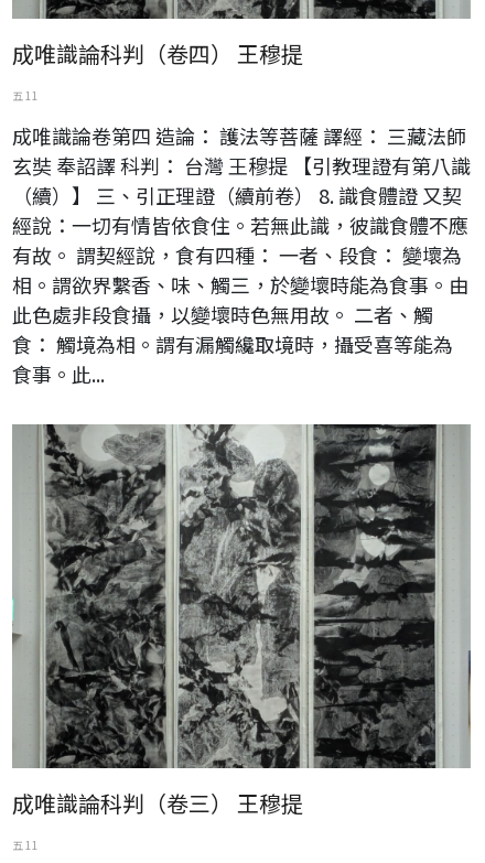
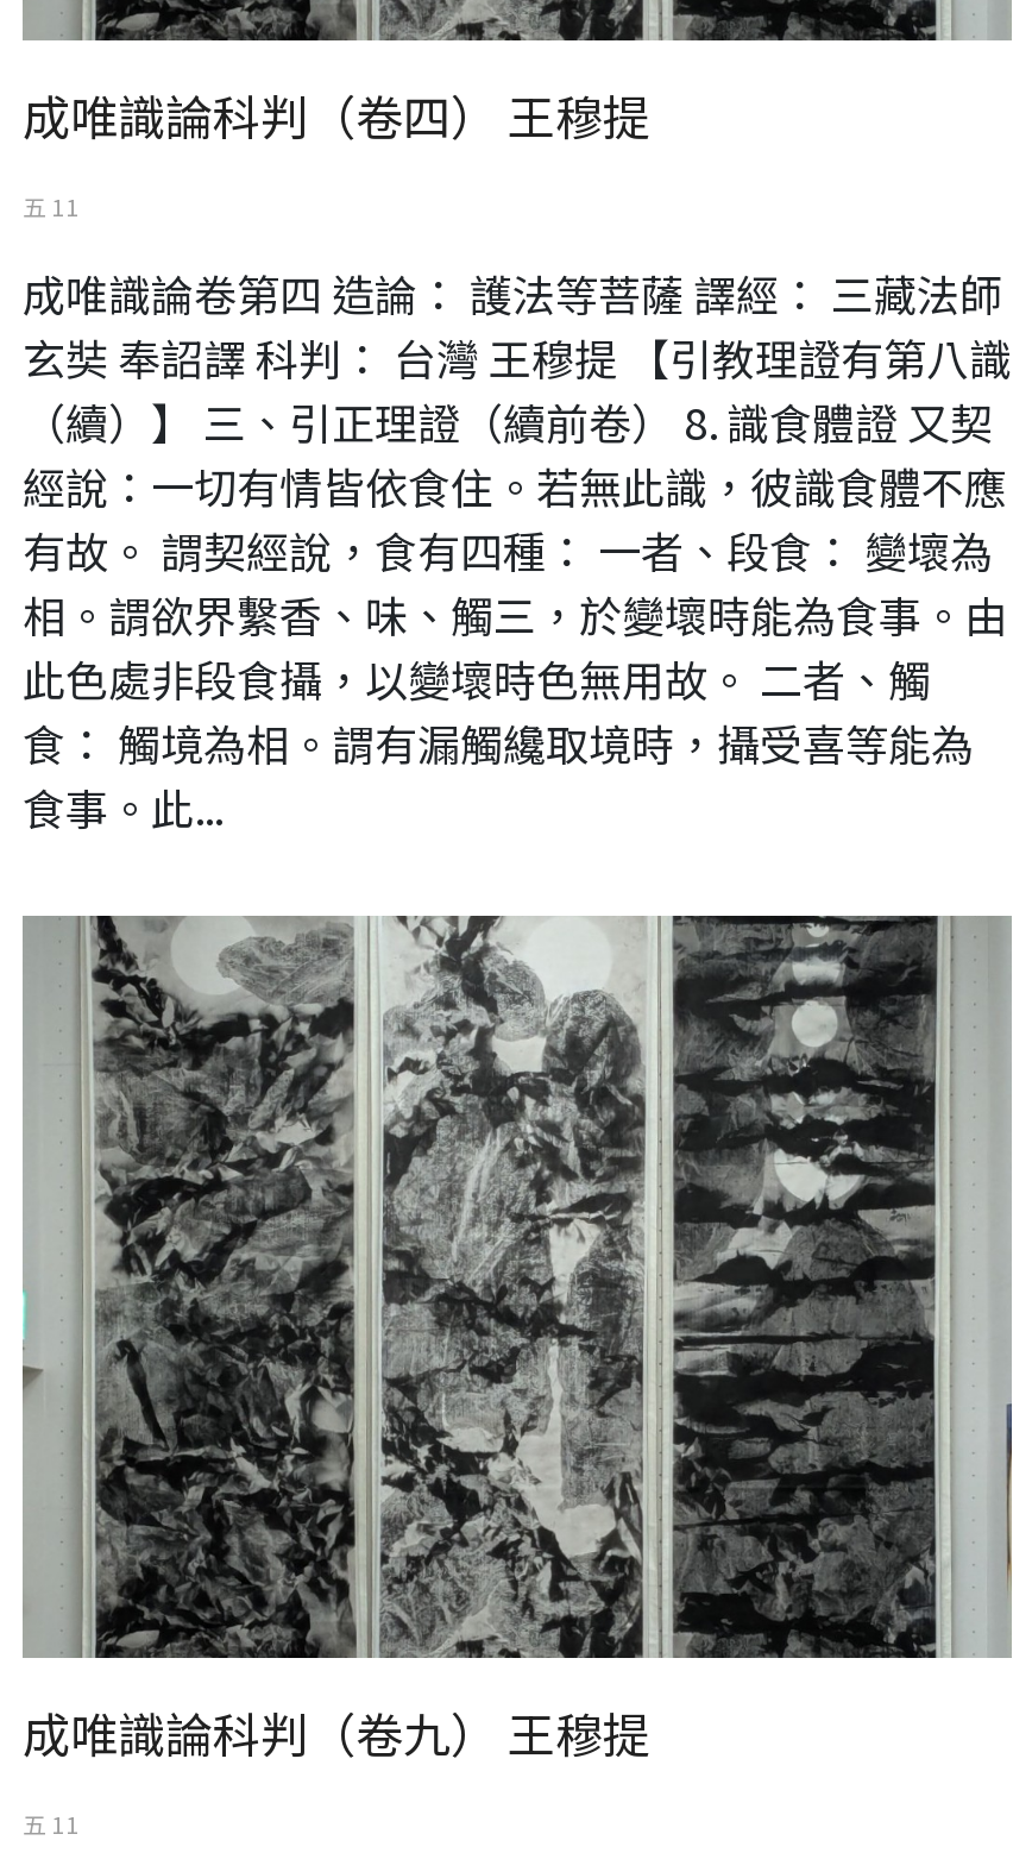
[12,787,303,819] 成唯識論科判（卷三） 王穆提 -> [23,1699,650,1768] 成唯識論科判（卷九） 王穆提

